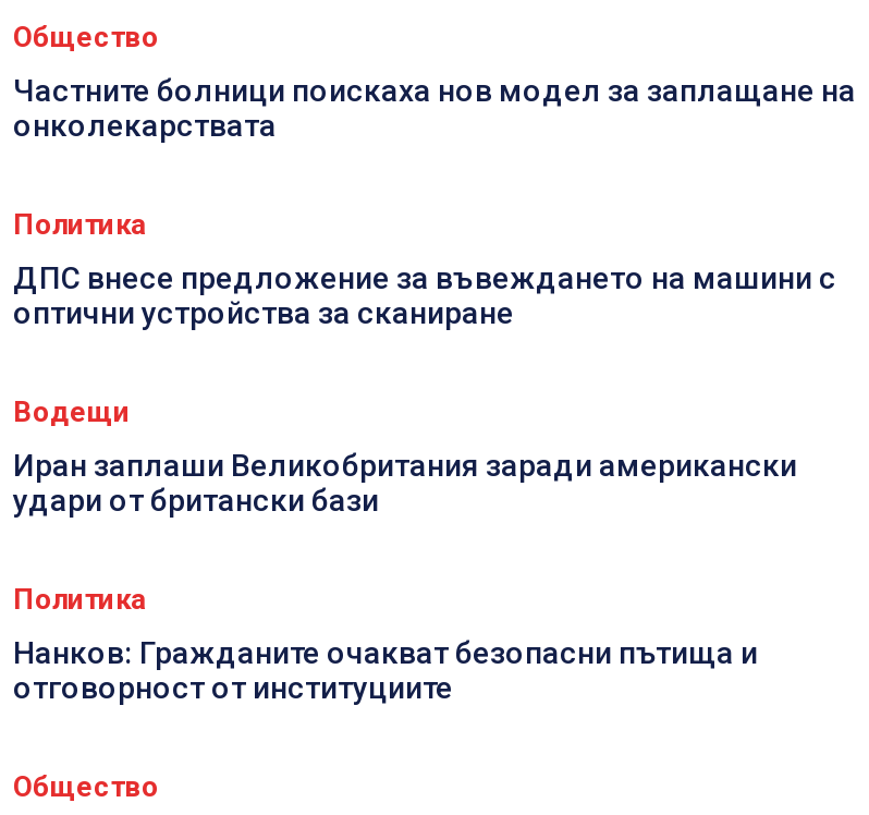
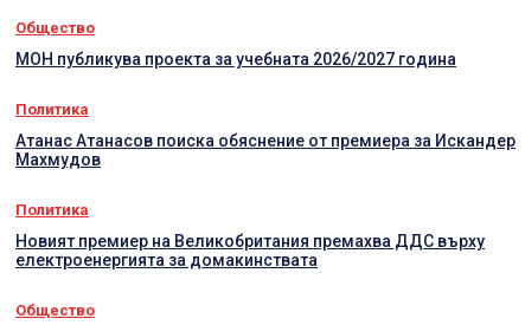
[13,73,856,143] Частните болници поискаха нов модел за заплащане на | онколекарствата -> [15,49,456,68] МОН публикува проекта за учебната 2026/2027 година
[13,260,836,518] ДПС внесе предложение за въвеждането на машини с | оптични устройства за сканиране | Водещи | Иран заплаши Великобритания заради американски | удари от британски бази -> [15,131,516,168] Атанас Атанасов поиска обяснение от премиера за Искандер | Махмудов
[13,635,758,705] Нанков: Гражданите очакват безопасни пътища и | отговорност от институциите -> [15,231,485,269] Новият премиер на Великобритания премахва ДДС върху | електроенергията за домакинствата

